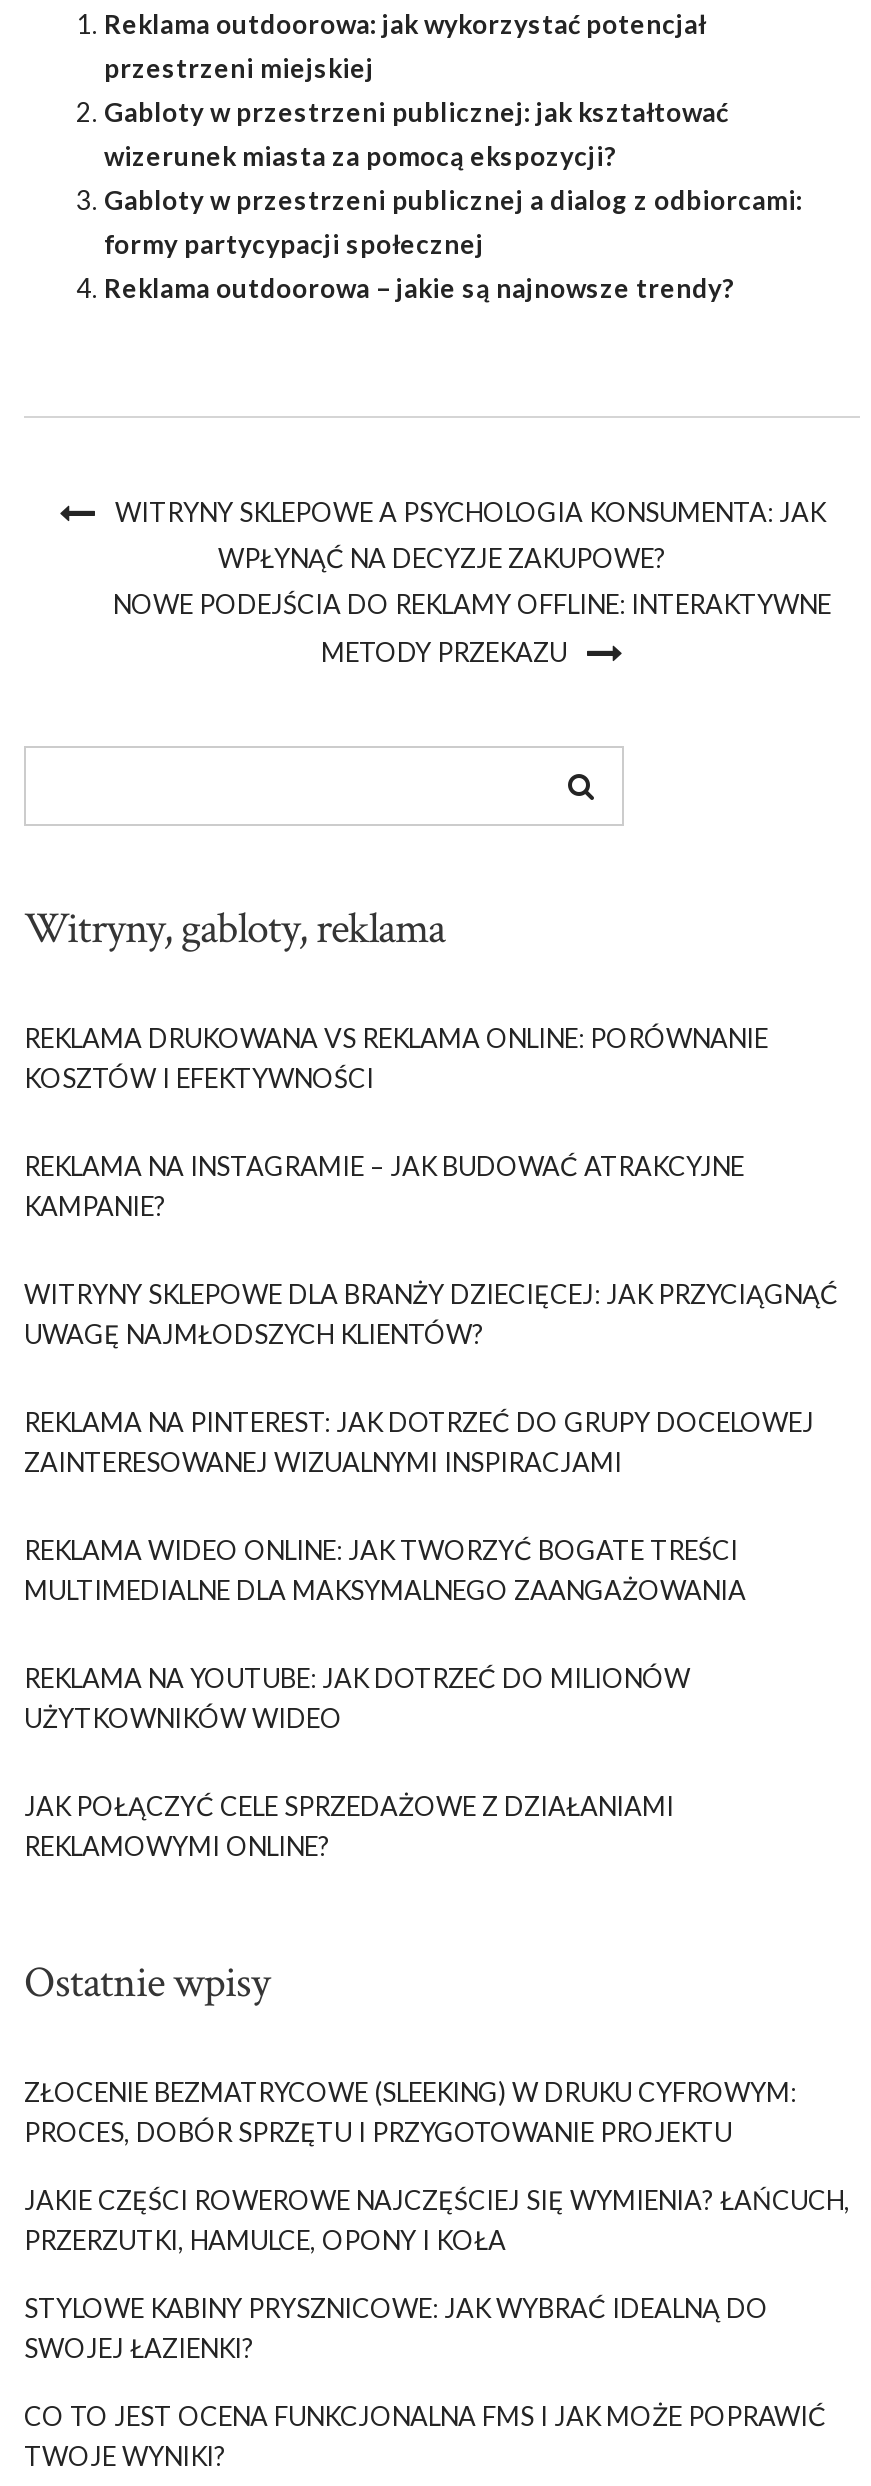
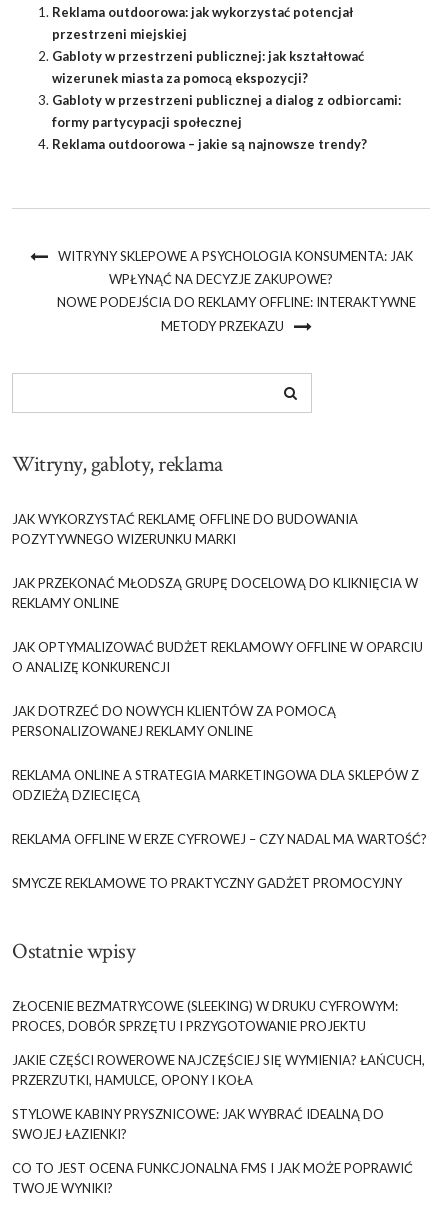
[24,1022,768,1094] REKLAMA DRUKOWANA VS REKLAMA ONLINE: PORÓWNANIE | KOSZTÓW I EFEKTYWNOŚCI -> [12,511,358,547] JAK WYKORZYSTAĆ REKLAMĘ OFFLINE DO BUDOWANIA | POZYTYWNEGO WIZERUNKU MARKI
[24,1150,744,1222] REKLAMA NA INSTAGRAMIE – JAK BUDOWAĆ ATRAKCYJNE | KAMPANIE? -> [12,575,418,611] JAK PRZEKONAĆ MŁODSZĄ GRUPĘ DOCELOWĄ DO KLIKNIĘCIA W | REKLAMY ONLINE
[24,1278,838,1350] WITRYNY SKLEPOWE DLA BRANŻY DZIECIĘCEJ: JAK PRZYCIĄGNĄĆ | UWAGĘ NAJMŁODSZYCH KLIENTÓW? -> [12,639,423,675] JAK OPTYMALIZOWAĆ BUDŻET REKLAMOWY OFFLINE W OPARCIU | O ANALIZĘ KONKURENCJI
[24,1406,814,1478] REKLAMA NA PINTEREST: JAK DOTRZEĆ DO GRUPY DOCELOWEJ | ZAINTERESOWANEJ WIZUALNYMI INSPIRACJAMI -> [12,703,336,739] JAK DOTRZEĆ DO NOWYCH KLIENTÓW ZA POMOCĄ | PERSONALIZOWANEJ REKLAMY ONLINE
[24,1534,746,1606] REKLAMA WIDEO ONLINE: JAK TWORZYĆ BOGATE TREŚCI | MULTIMEDIALNE DLA MAKSYMALNEGO ZAANGAŻOWANIA -> [12,767,419,803] REKLAMA ONLINE A STRATEGIA MARKETINGOWA DLA SKLEPÓW Z | ODZIEŻĄ DZIECIĘCĄ
[24,1662,690,1734] REKLAMA NA YOUTUBE: JAK DOTRZEĆ DO MILIONÓW | UŻYTKOWNIKÓW WIDEO -> [12,831,427,847] REKLAMA OFFLINE W ERZE CYFROWEJ – CZY NADAL MA WARTOŚĆ?
[24,1790,674,1862] JAK POŁĄCZYĆ CELE SPRZEDAŻOWE Z DZIAŁANIAMI | REKLAMOWYMI ONLINE? -> [12,875,402,891] SMYCZE REKLAMOWE TO PRAKTYCZNY GADŻET PROMOCYJNY

